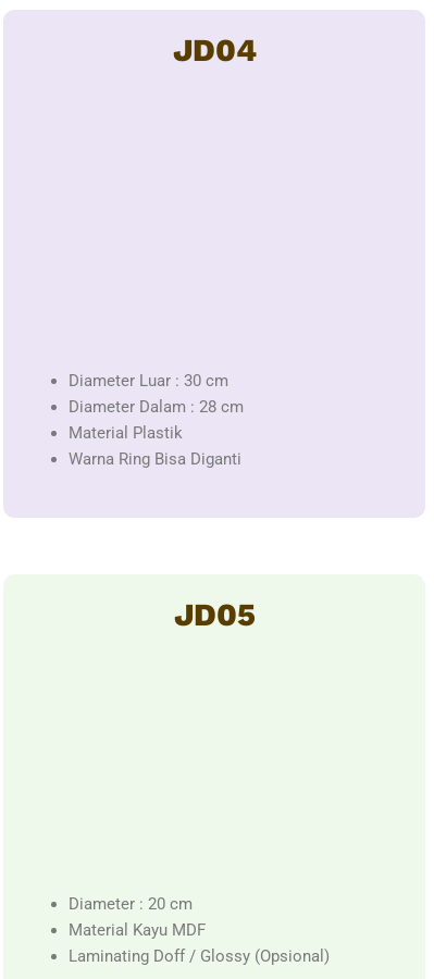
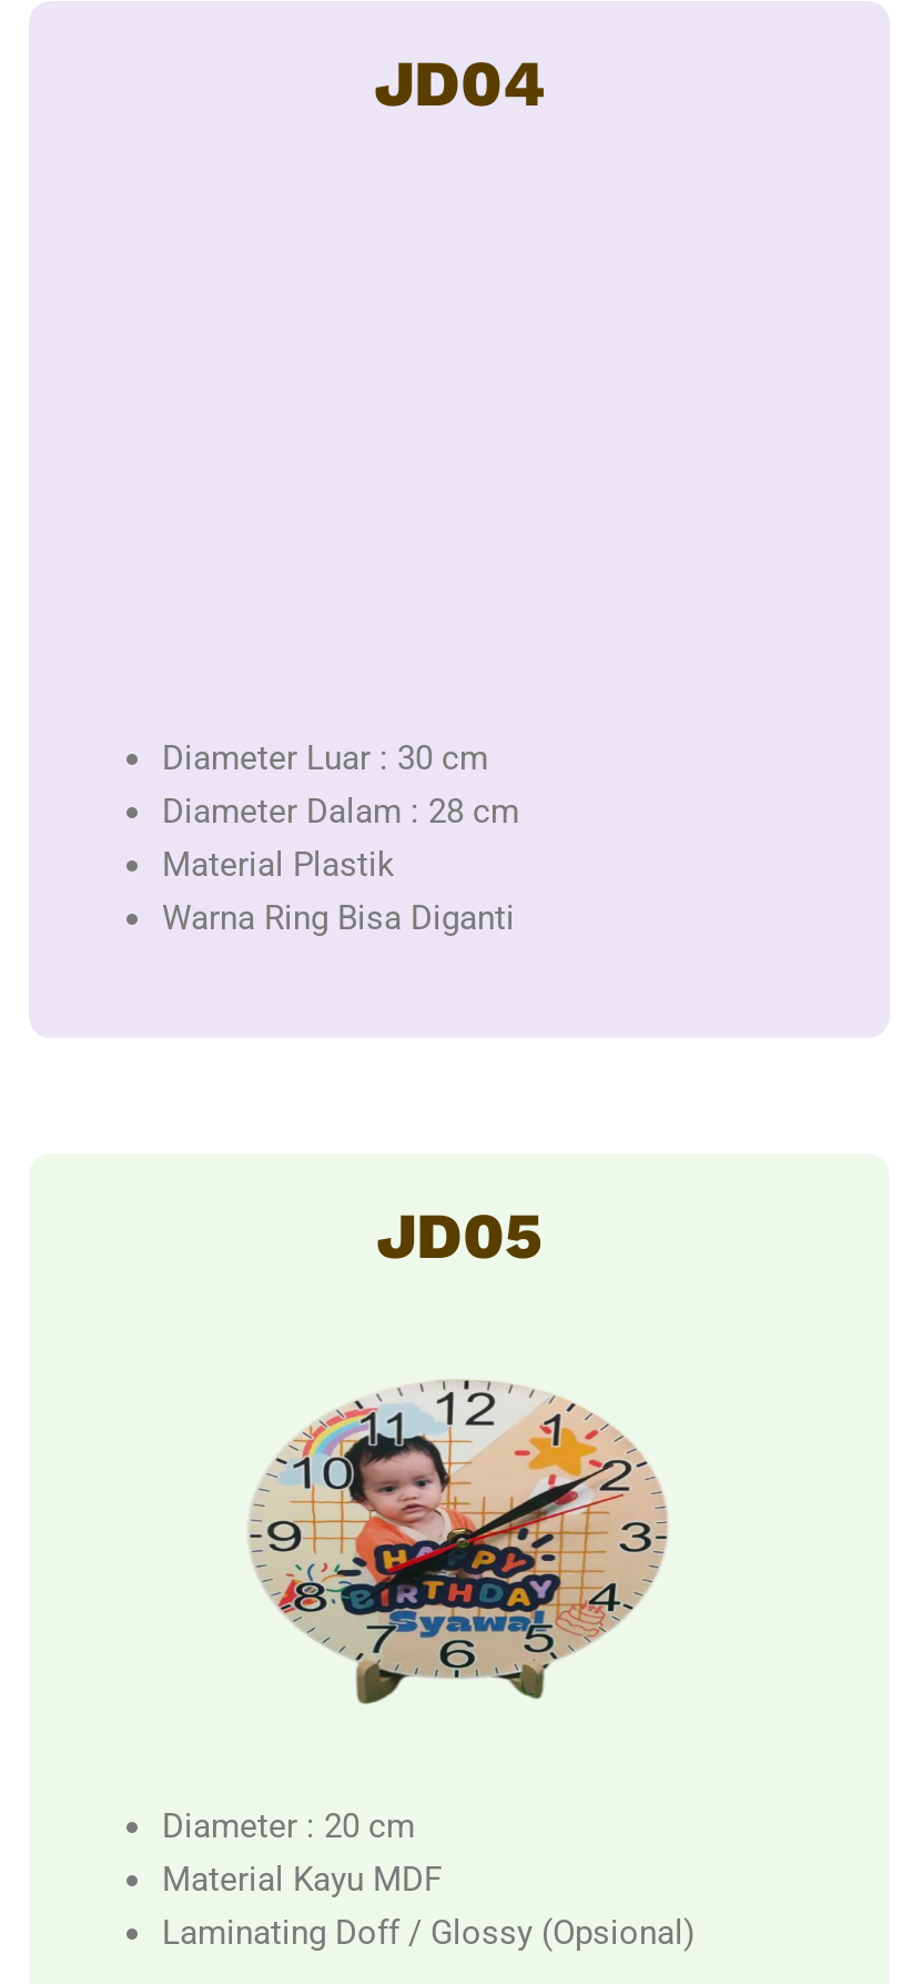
none -> [246,1378,670,1706] [image]

